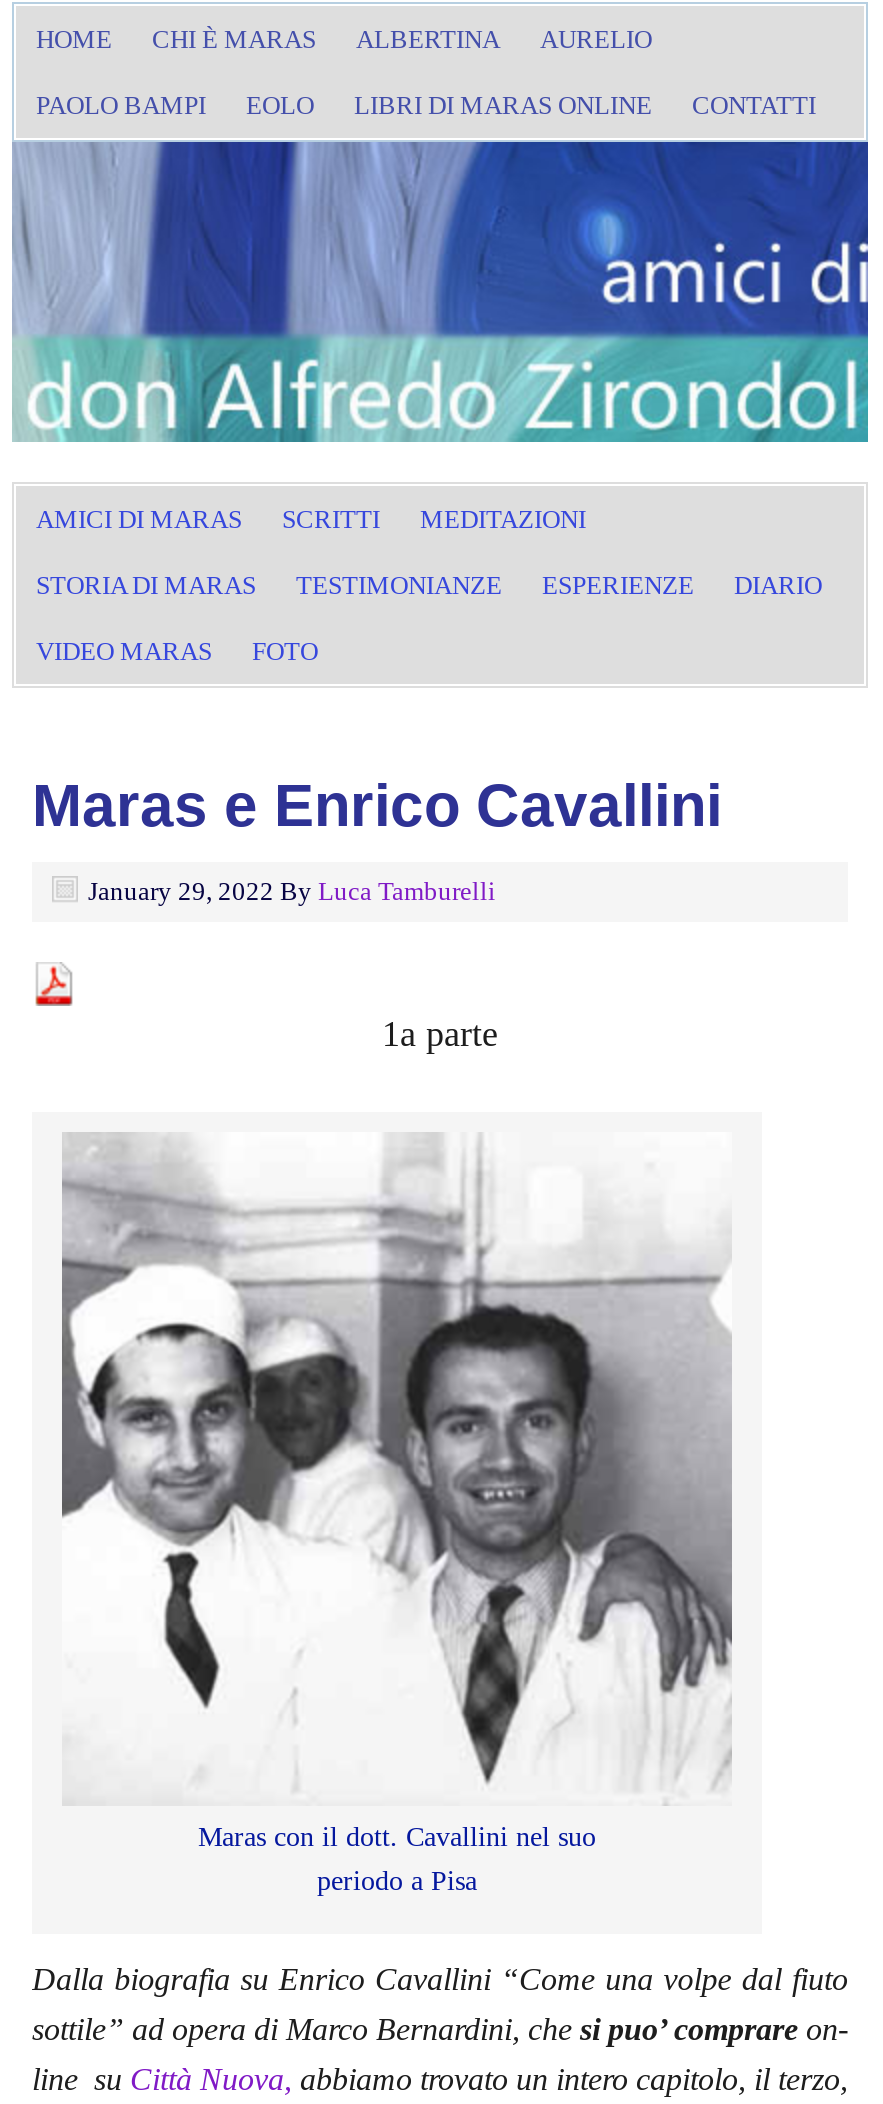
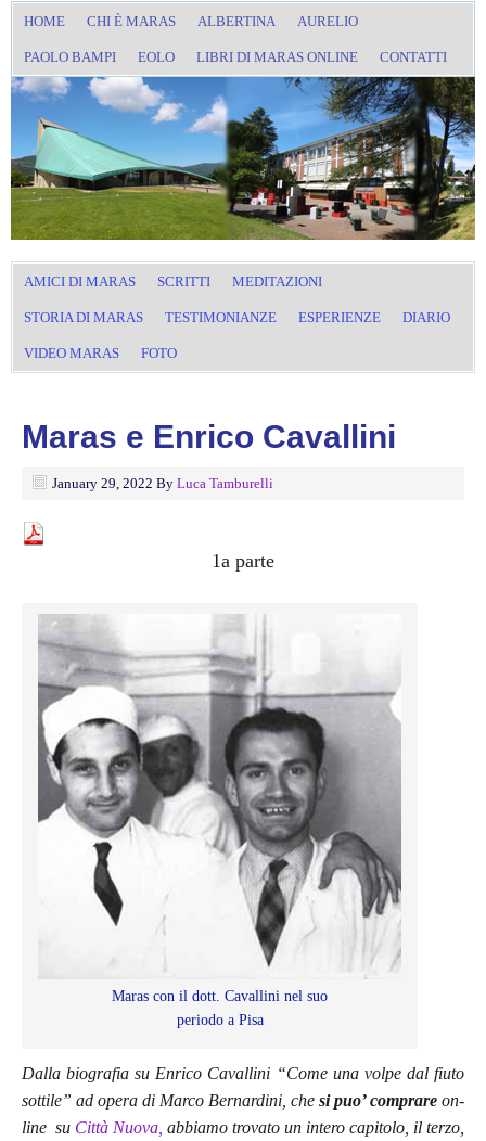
[12,140,870,444] [image] -> [10,76,476,241] [image]

